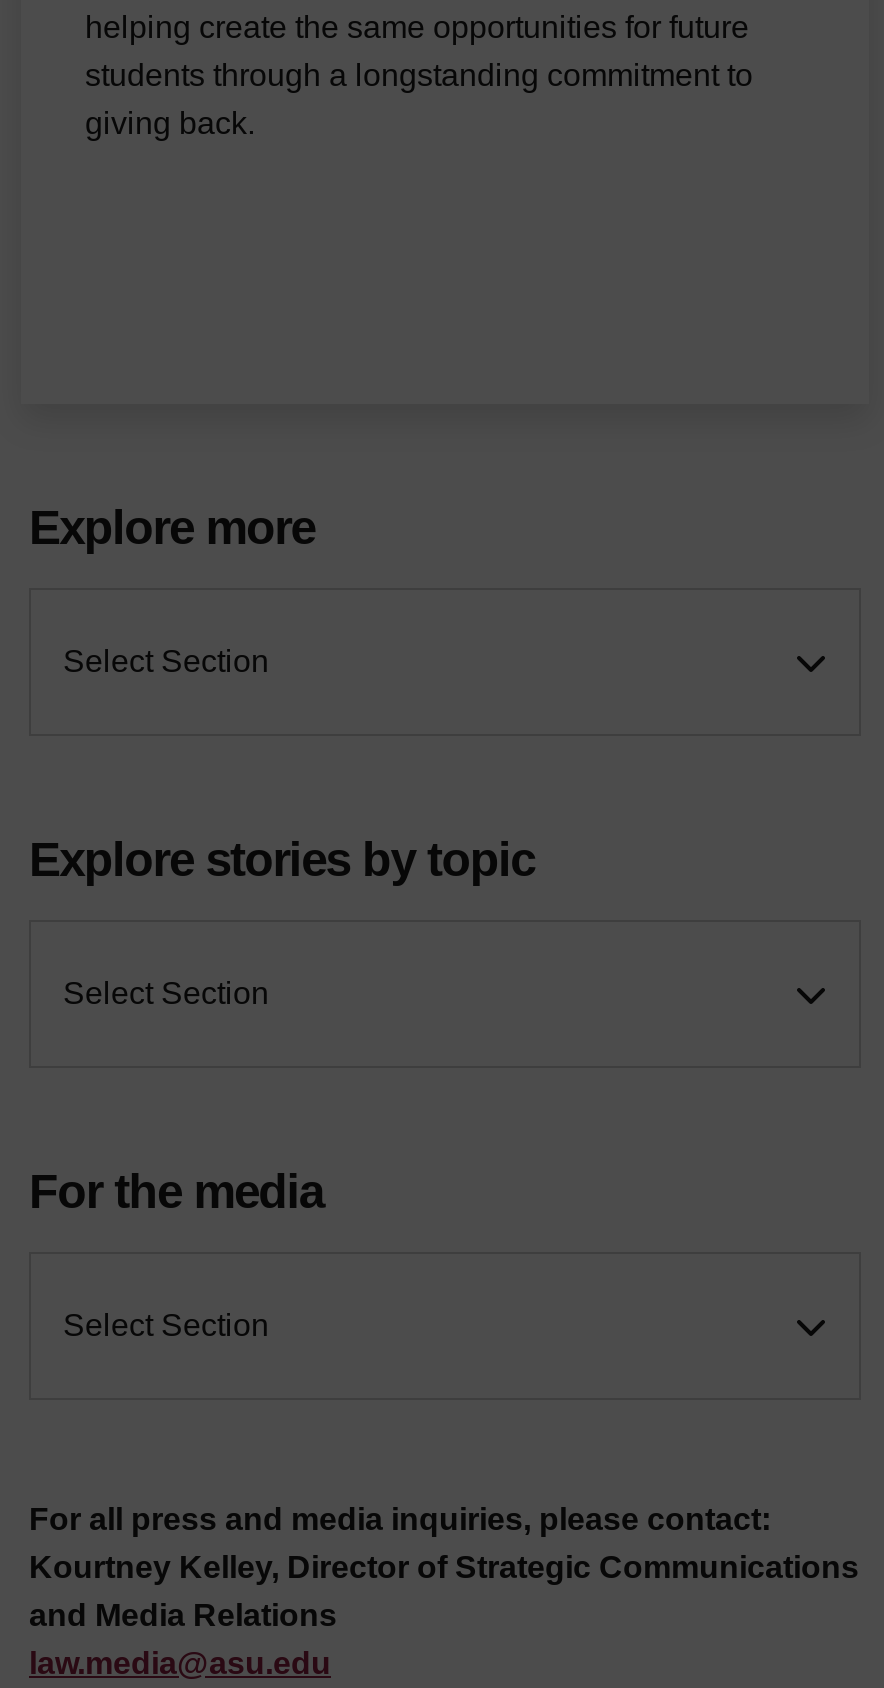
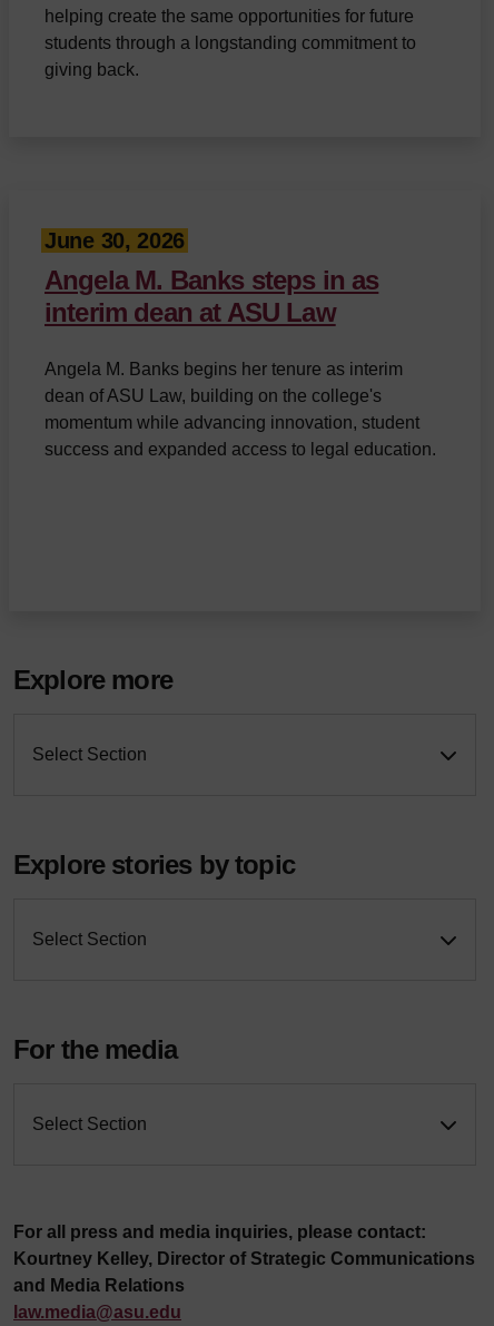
none -> [45,228,436,458] June 30, 2026 | Angela M. Banks steps in as | interim dean at ASU Law | Angela M. Banks begins her tenure as interim | dean of ASU Law, building on the college's | momentum while advancing innovation, student | success and expanded access to legal education.

